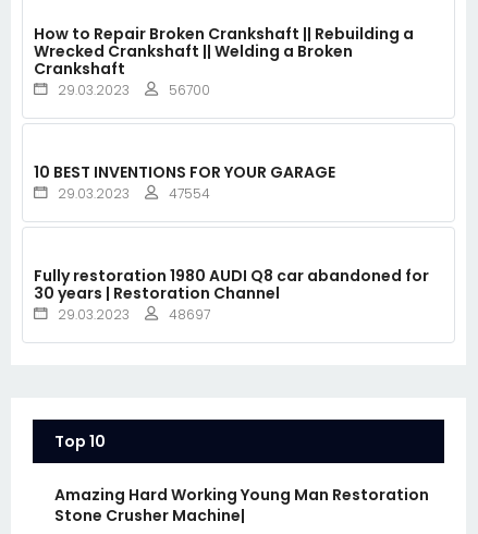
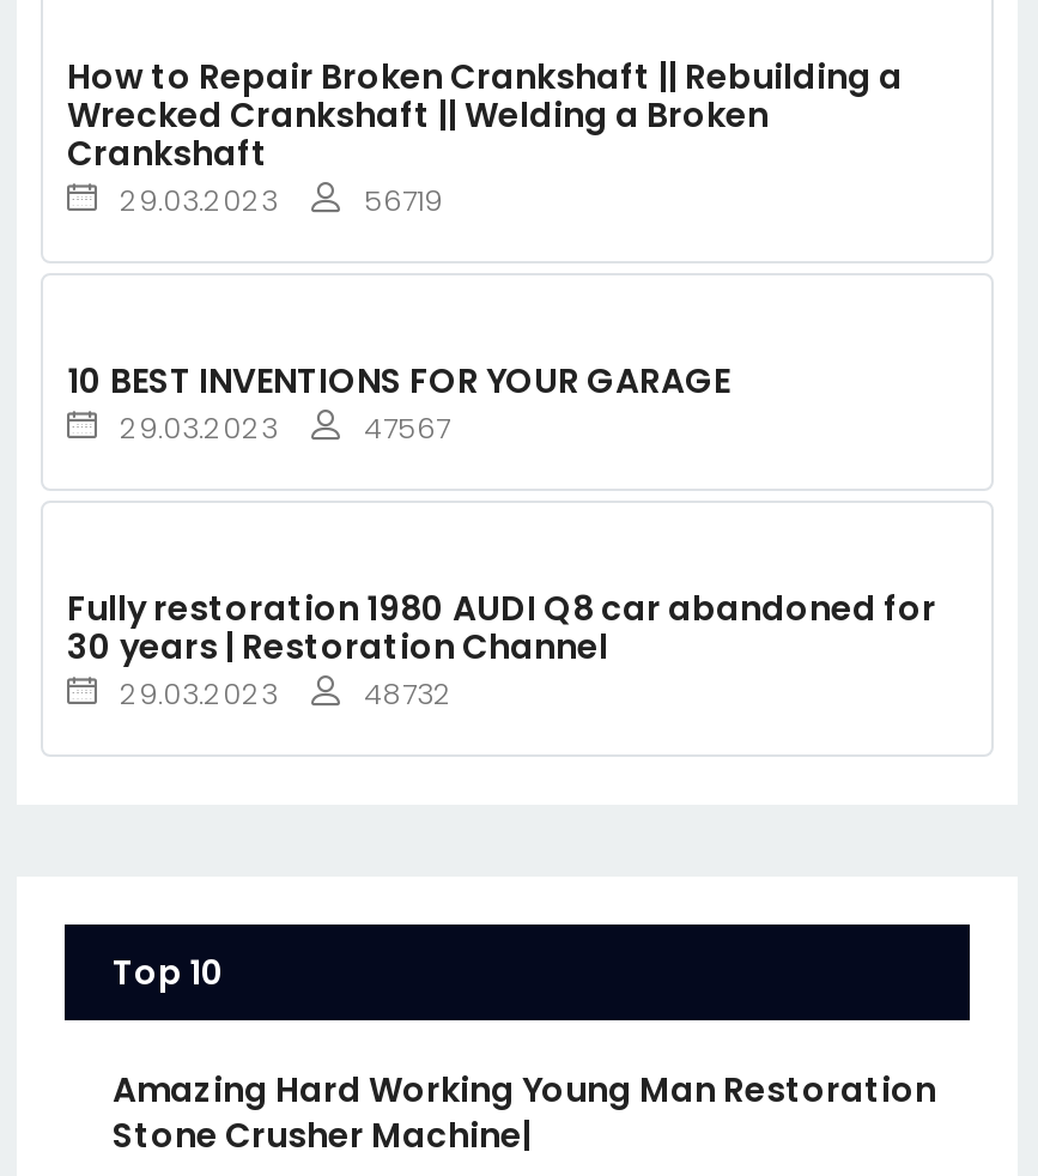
[169,80,210,99] 56700 -> [364,179,443,219] 56719
[169,184,210,202] 47554 -> [364,406,450,447] 47567
[169,305,210,323] 48697 -> [364,672,453,713] 48732

